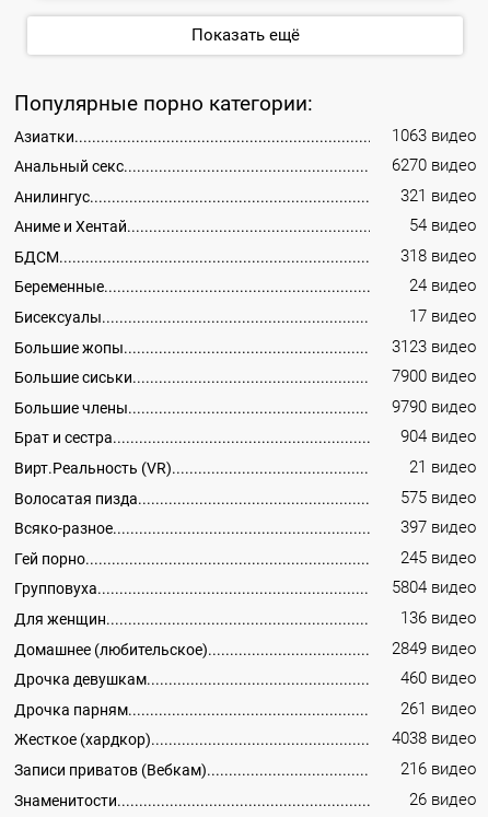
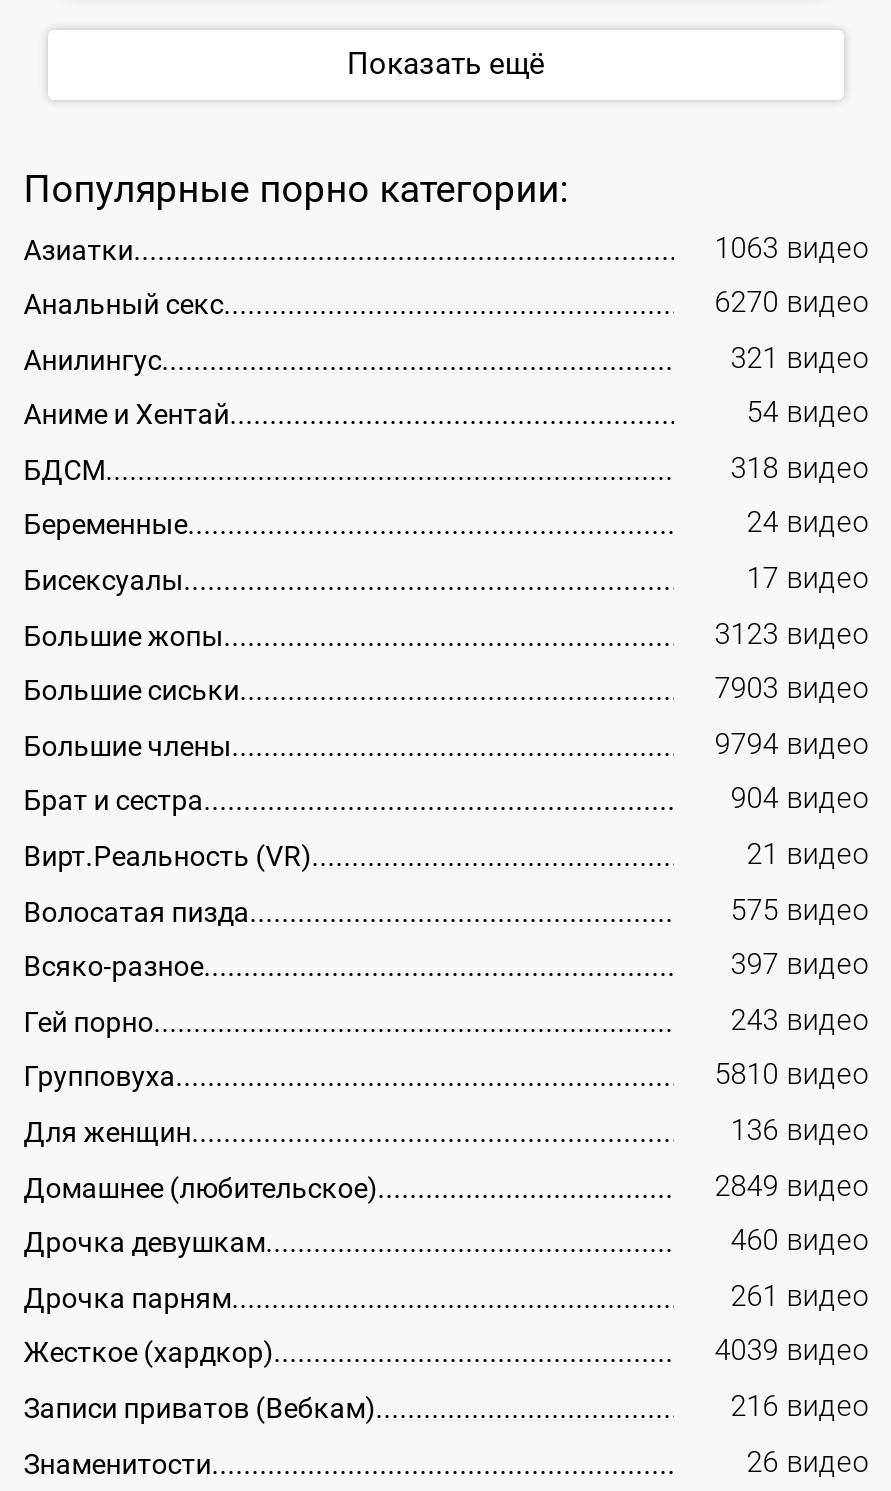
[392,368,476,386] 7900 видео -> [715,673,869,707] 7903 видео
[392,398,476,417] 9790 видео -> [715,728,869,762] 9794 видео
[401,549,476,567] 245 видео -> [731,1004,869,1038] 243 видео
[392,579,476,598] 5804 видео -> [715,1059,869,1093] 5810 видео
[392,730,476,749] 4038 видео -> [715,1335,869,1369] 4039 видео

